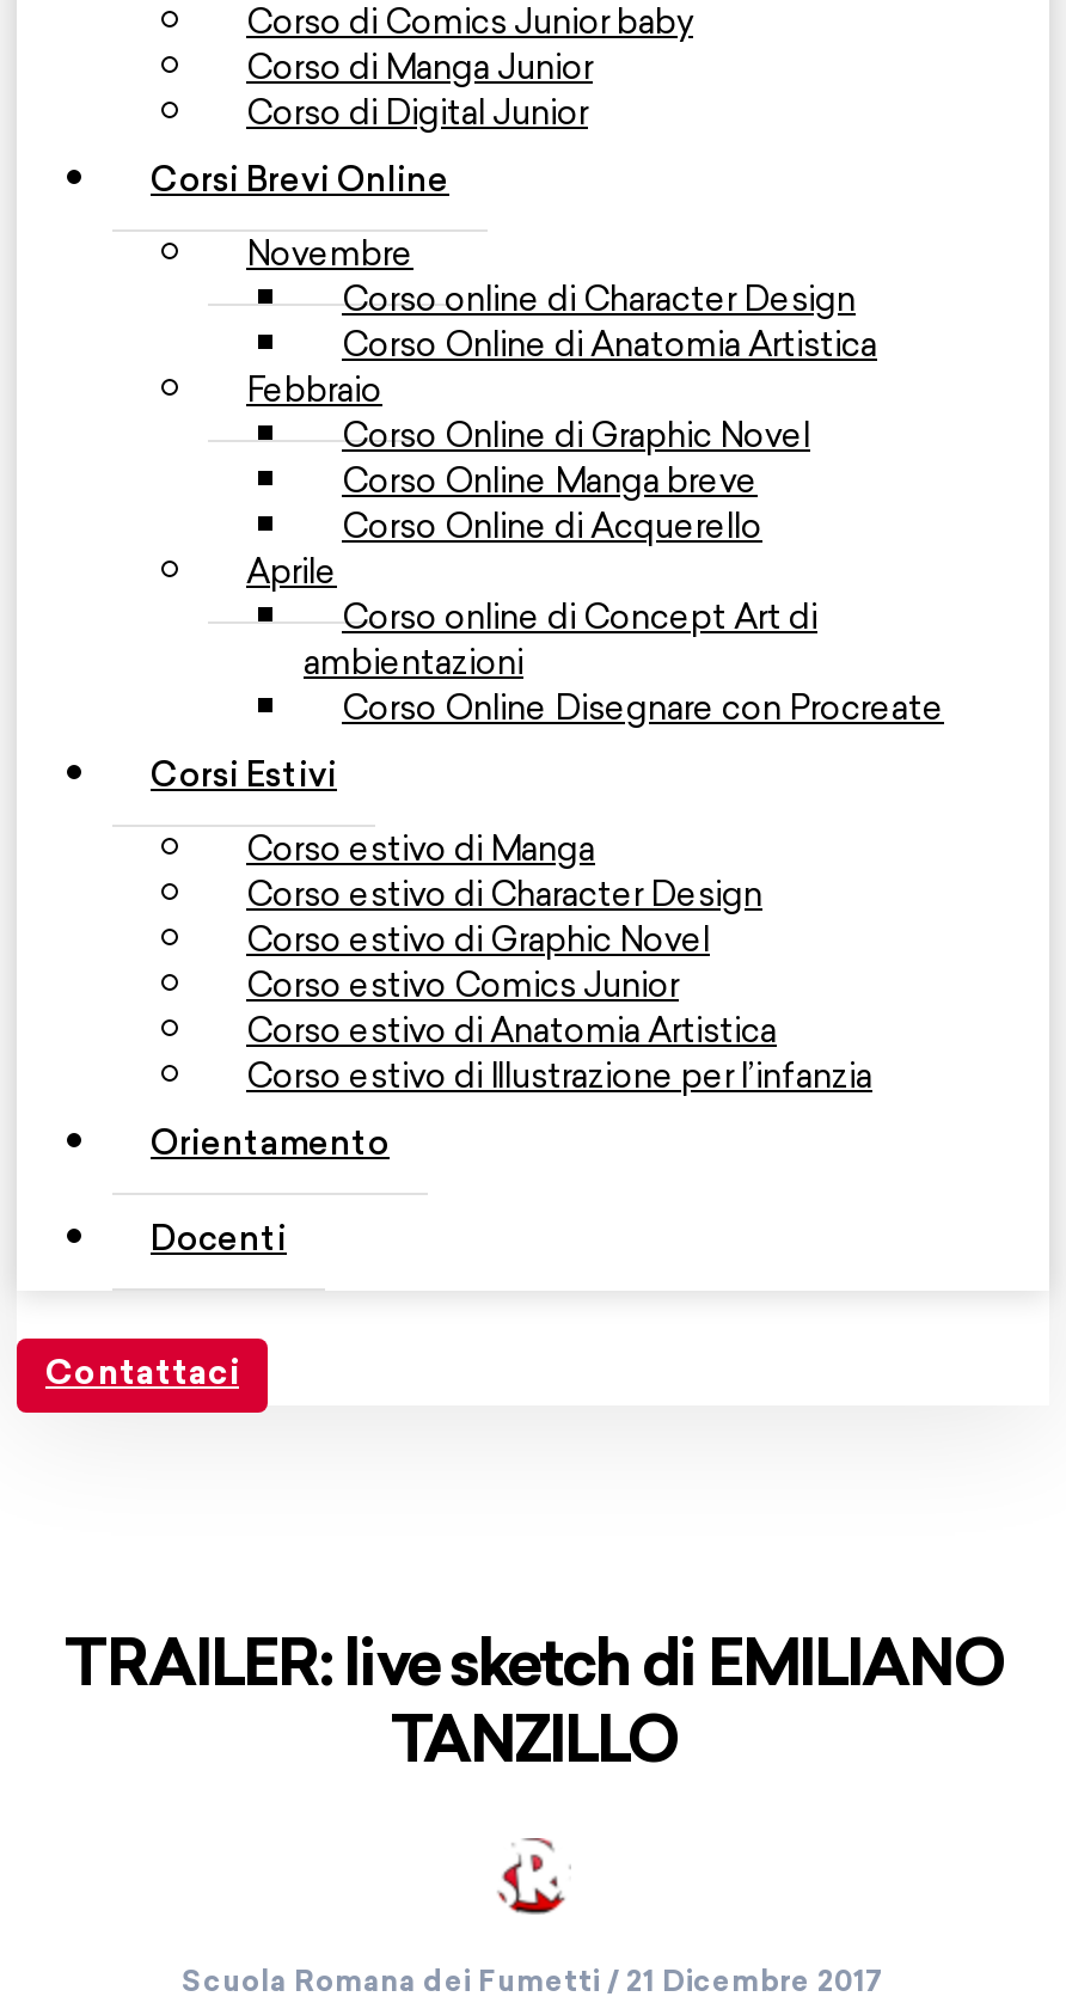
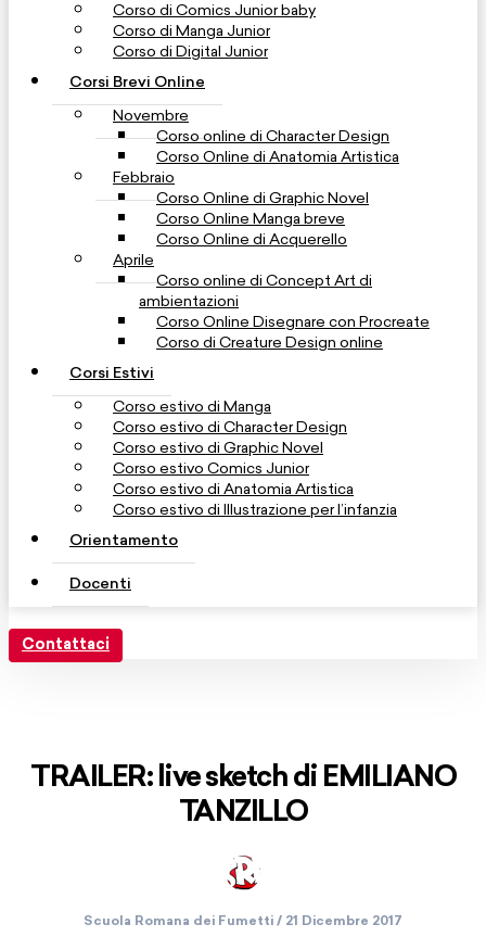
none -> [156,335,383,352] Corso di Creature Design online

